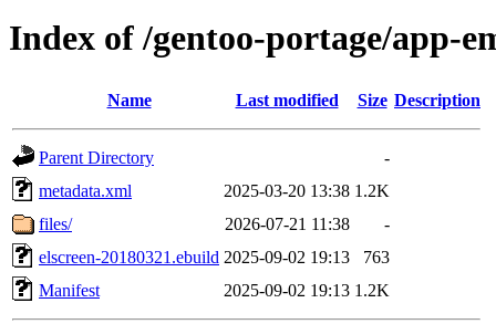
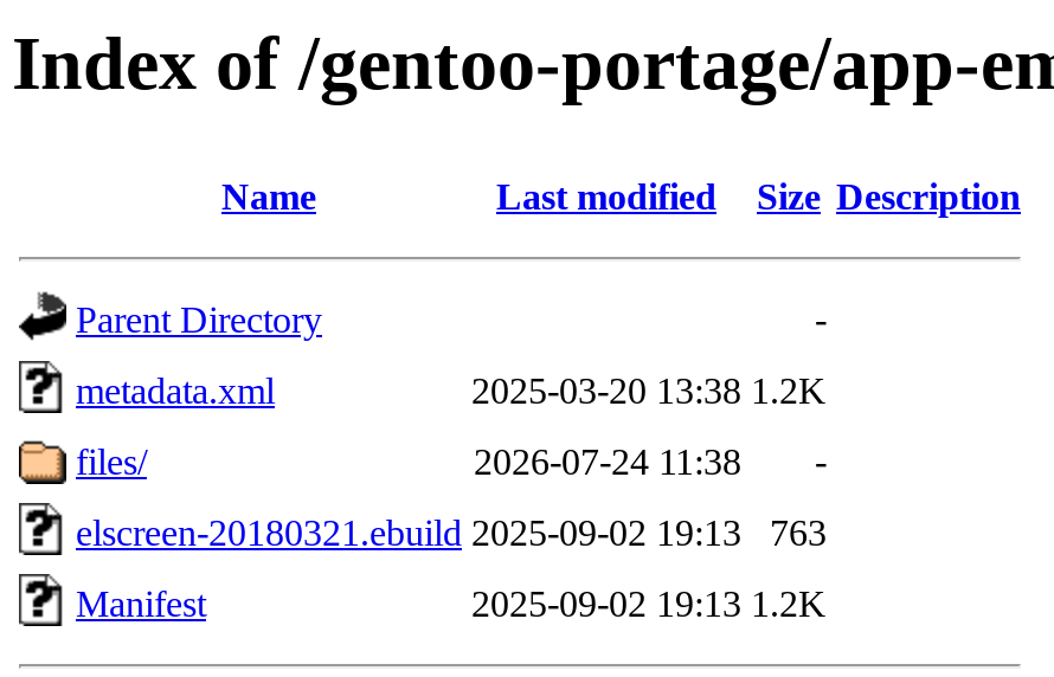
[225,214,350,233] 2026-07-21 11:38 -> [474,441,741,481] 2026-07-24 11:38

